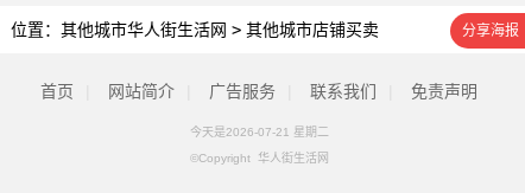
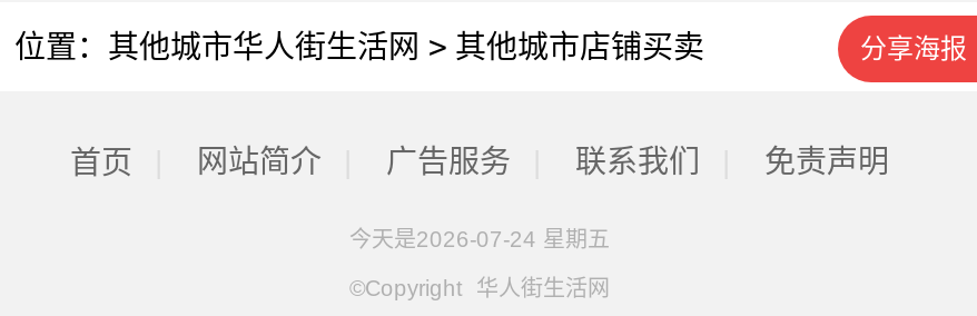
[189,125,328,138] 今天是2026-07-21 星期二 -> [349,226,610,251] 今天是2026-07-24 星期五

